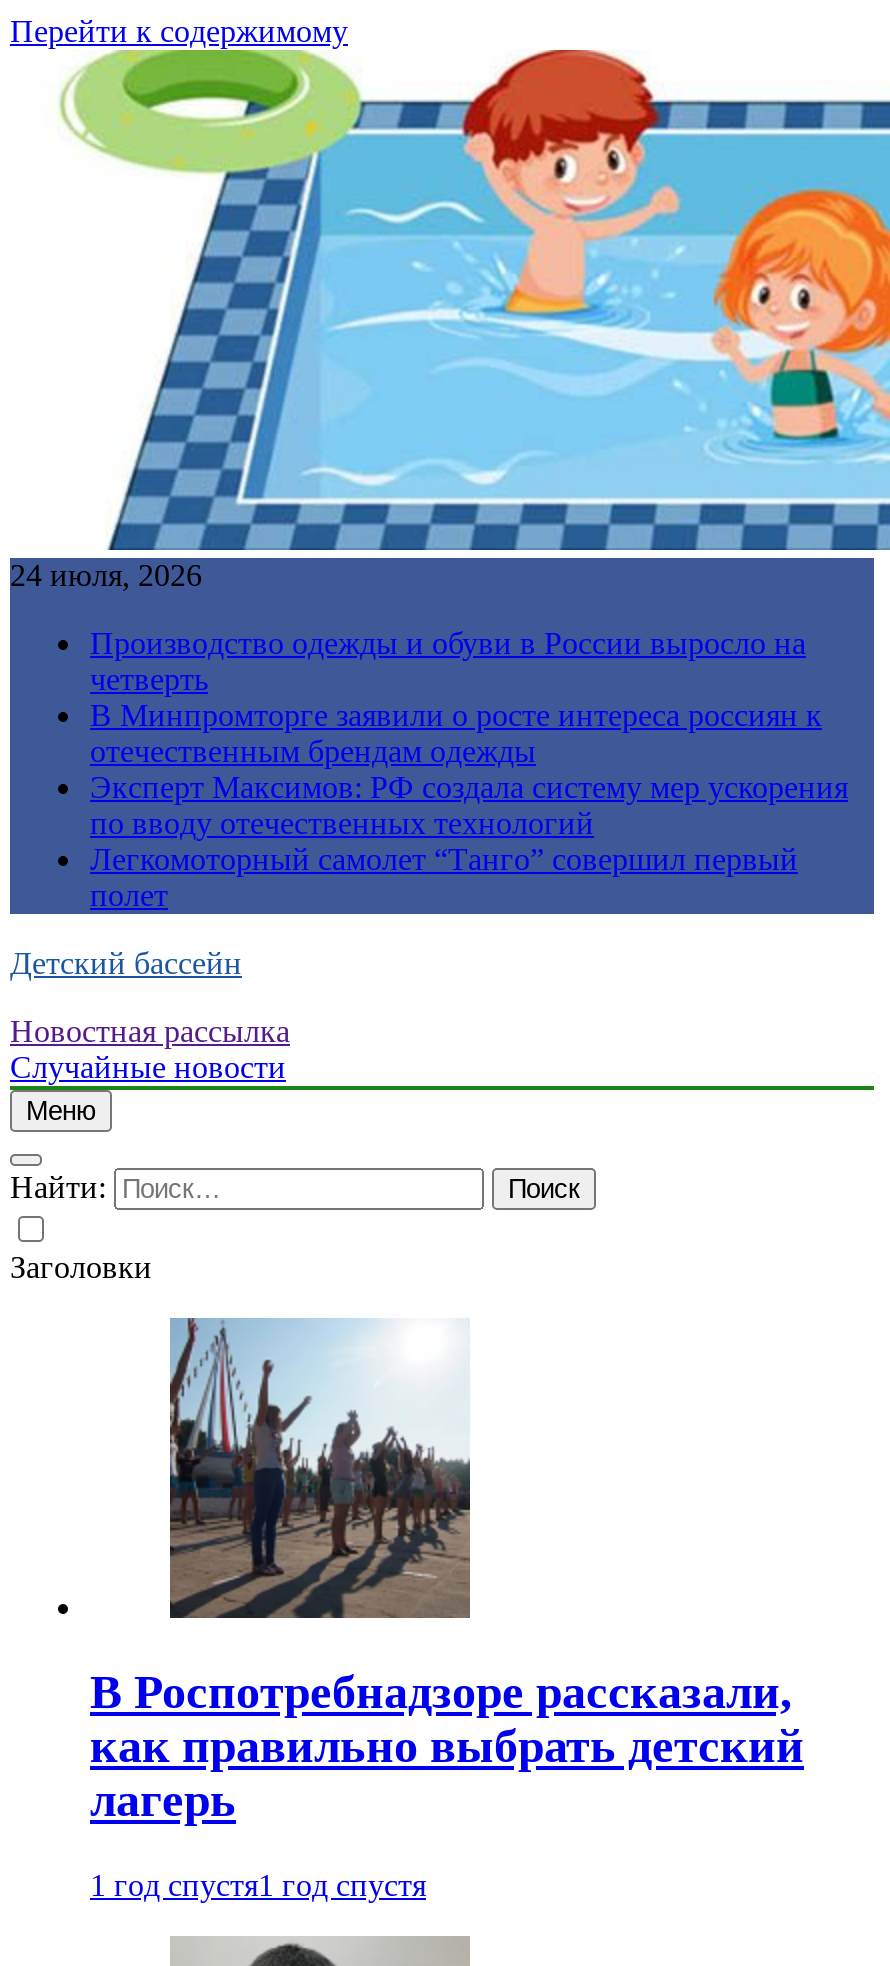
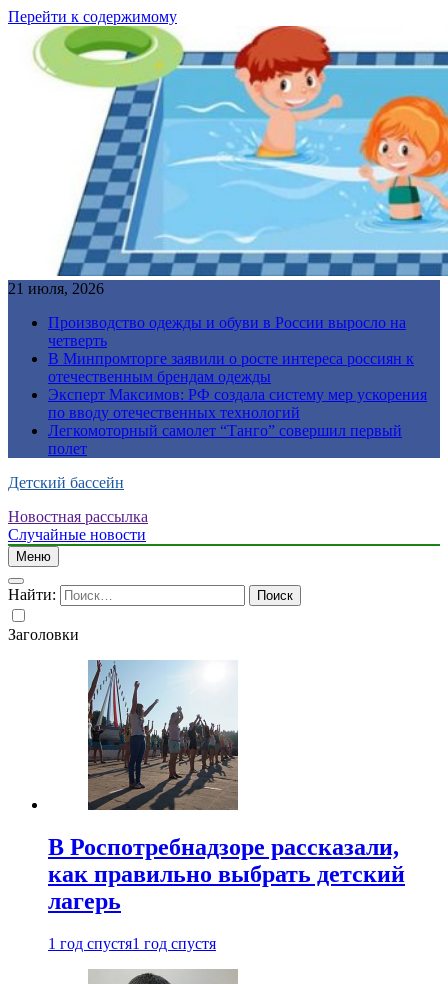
[10,558,202,592] 24 июля, 2026 -> [8,280,104,297] 21 июля, 2026

